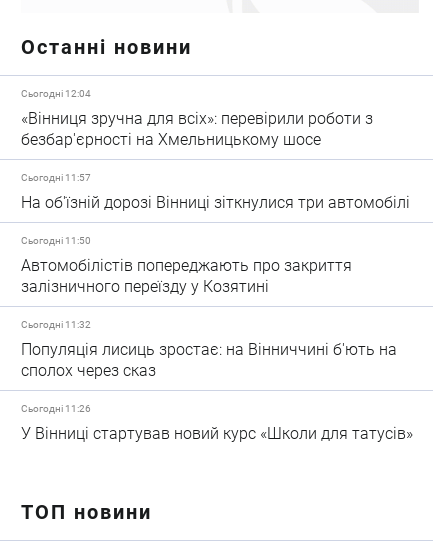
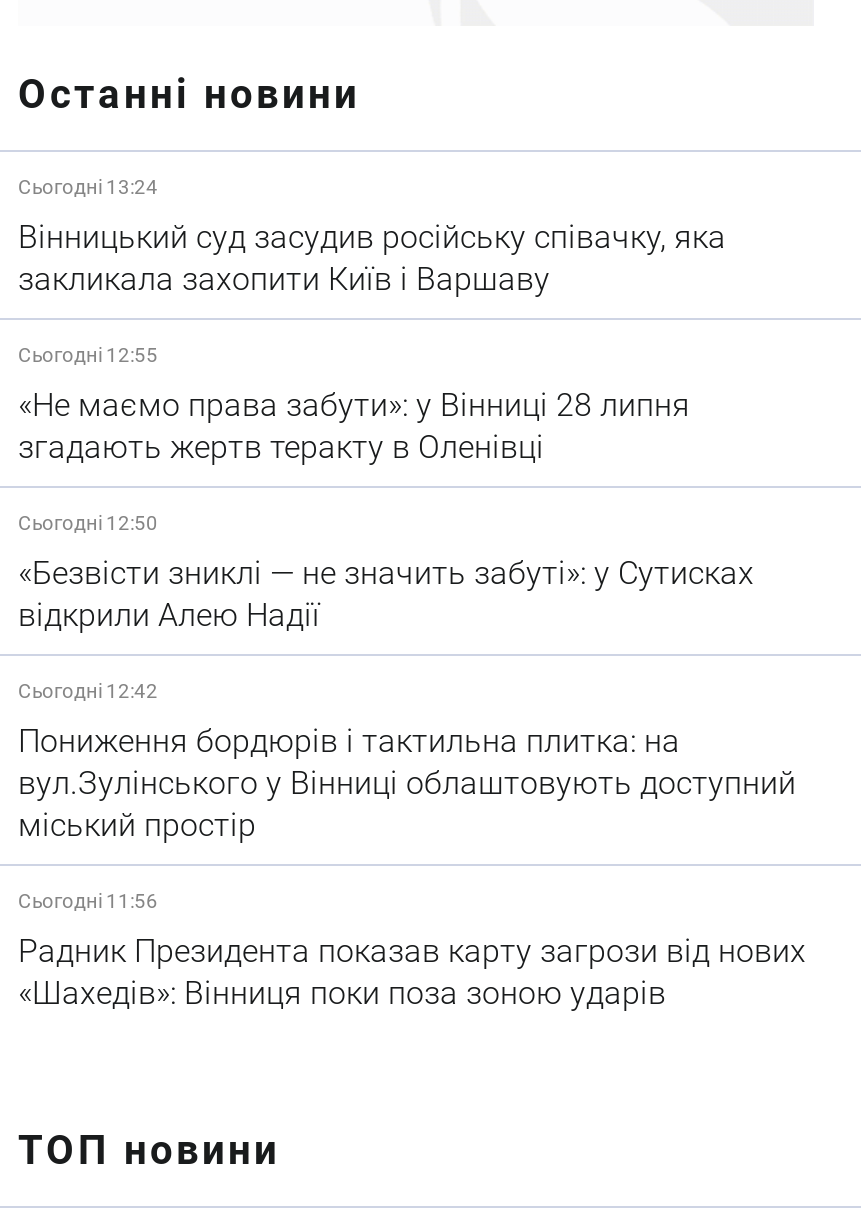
[21,86,373,149] Сьогодні 12:04 | «Вінниця зручна для всіх»: перевірили роботи з | безбар'єрності на Хмельницькому шосе -> [18,173,726,299] Сьогодні 13:24 | Вінницький суд засудив російську співачку, яка | закликала захопити Київ і Варшаву
[21,170,410,212] Сьогодні 11:57 | На об'їзній дорозі Вінниці зіткнулися три автомобілі -> [18,341,690,467] Сьогодні 12:55 | «Не маємо права забути»: у Вінниці 28 липня | згадають жертв теракту в Оленівці
[21,233,352,296] Сьогодні 11:50 | Автомобілістів попереджають про закриття | залізничного переїзду у Козятині -> [18,509,754,635] Сьогодні 12:50 | «Безвісти зниклі — не значить забуті»: у Сутисках | відкрили Алею Надії
[21,317,397,380] Сьогодні 11:32 | Популяція лисиць зростає: на Вінниччині б'ють на | сполох через сказ -> [18,677,796,845] Сьогодні 12:42 | Пониження бордюрів і тактильна плитка: на | вул.Зулінського у Вінниці облаштовують доступний | міський простір
[21,401,413,443] Сьогодні 11:26 | У Вінниці стартував новий курс «Школи для татусів» -> [18,887,806,1013] Сьогодні 11:56 | Радник Президента показав карту загрози від нових | «Шахедів»: Вінниця поки поза зоною ударів

